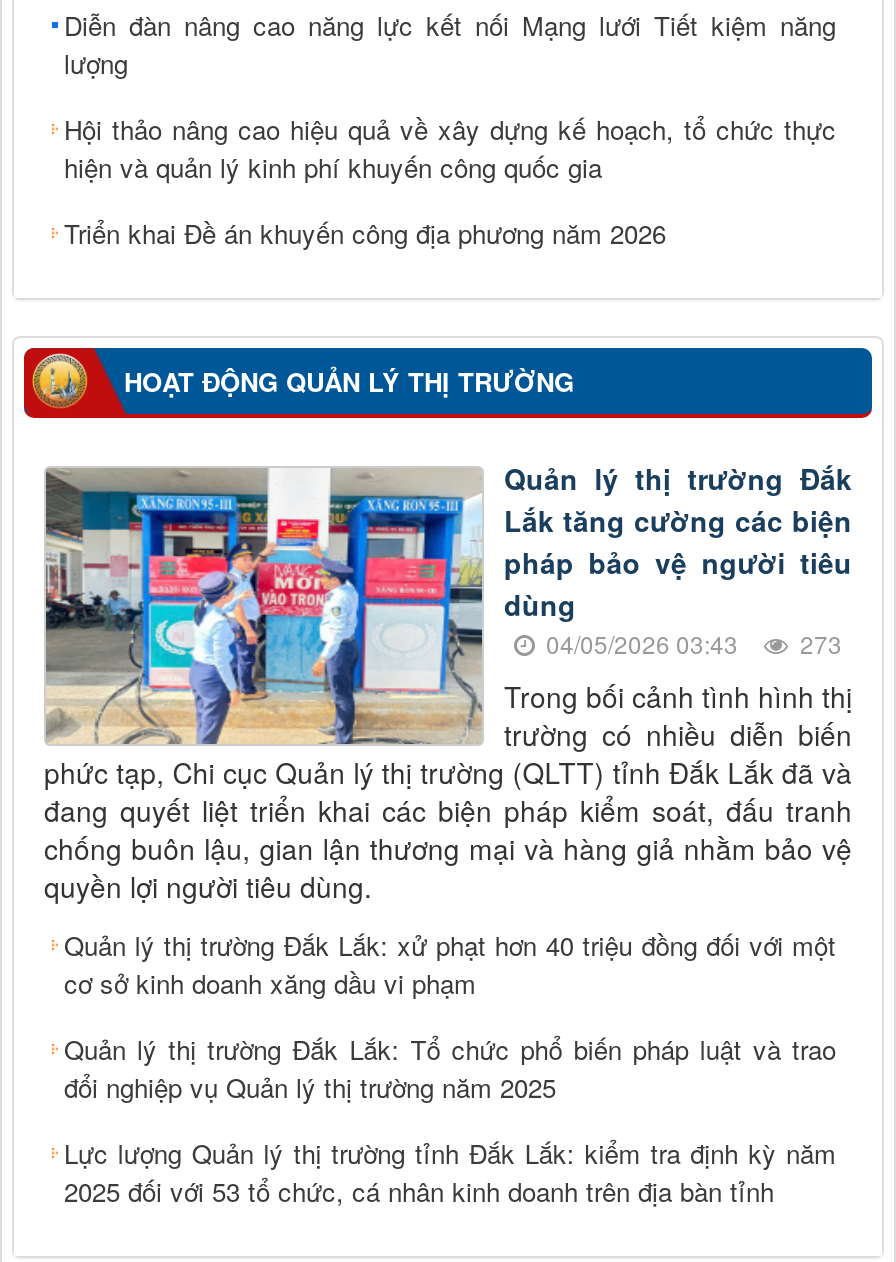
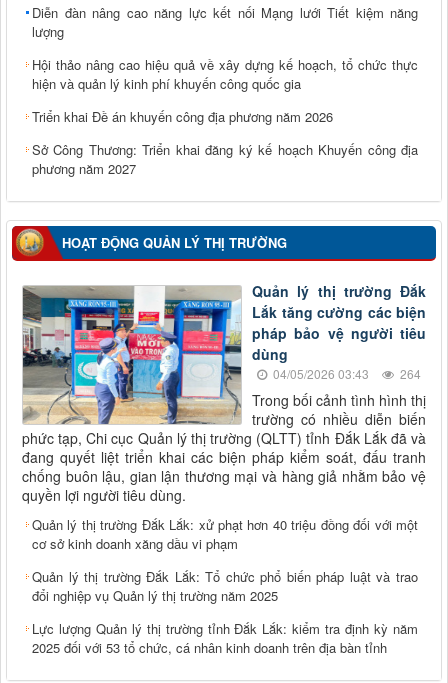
none -> [32,139,418,177] Sở Công Thương: Triển khai đăng ký kế hoạch Khuyến công địa | phương năm 2027
[540,625,842,659] 04/05/2026 03:43 273 -> [270,364,421,381] 04/05/2026 03:43 264

